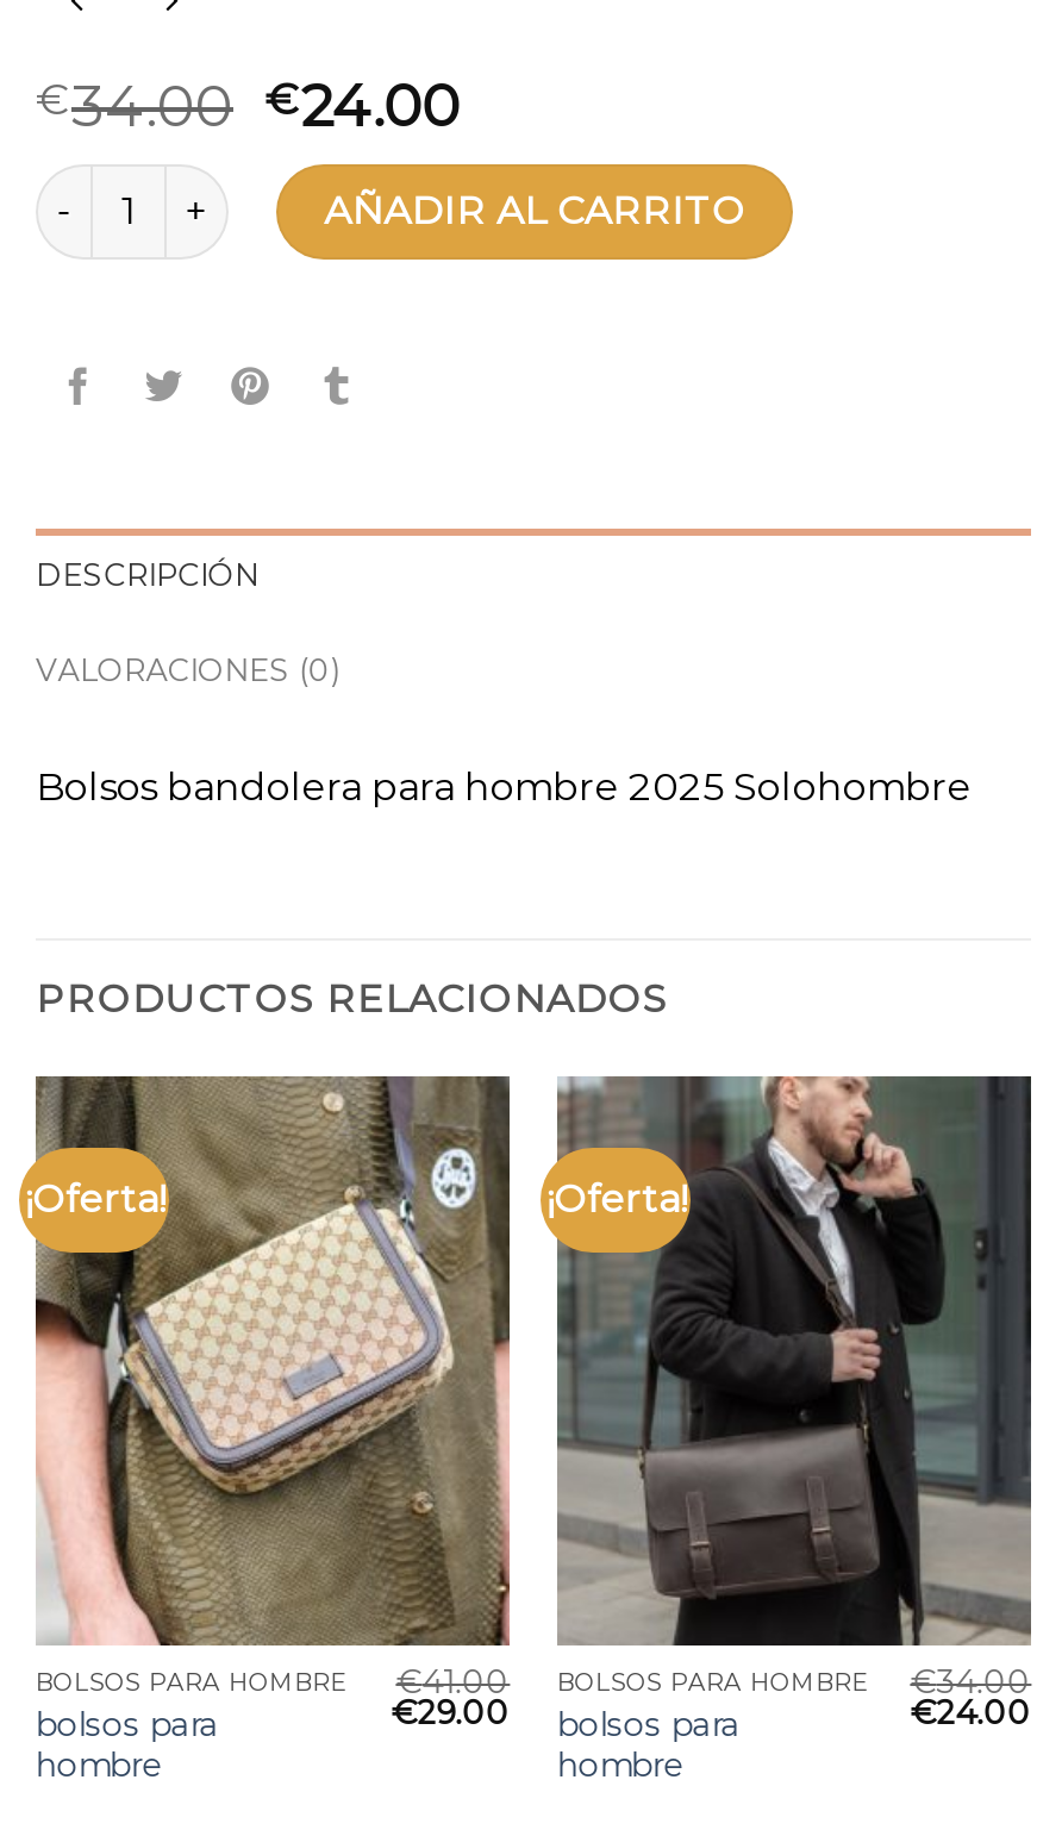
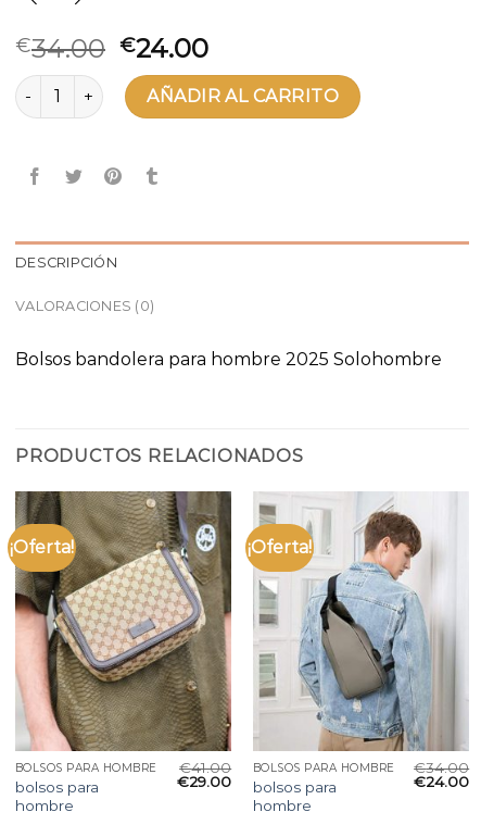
[557,1074,1033,1648] [image] -> [253,491,469,752] [image]

